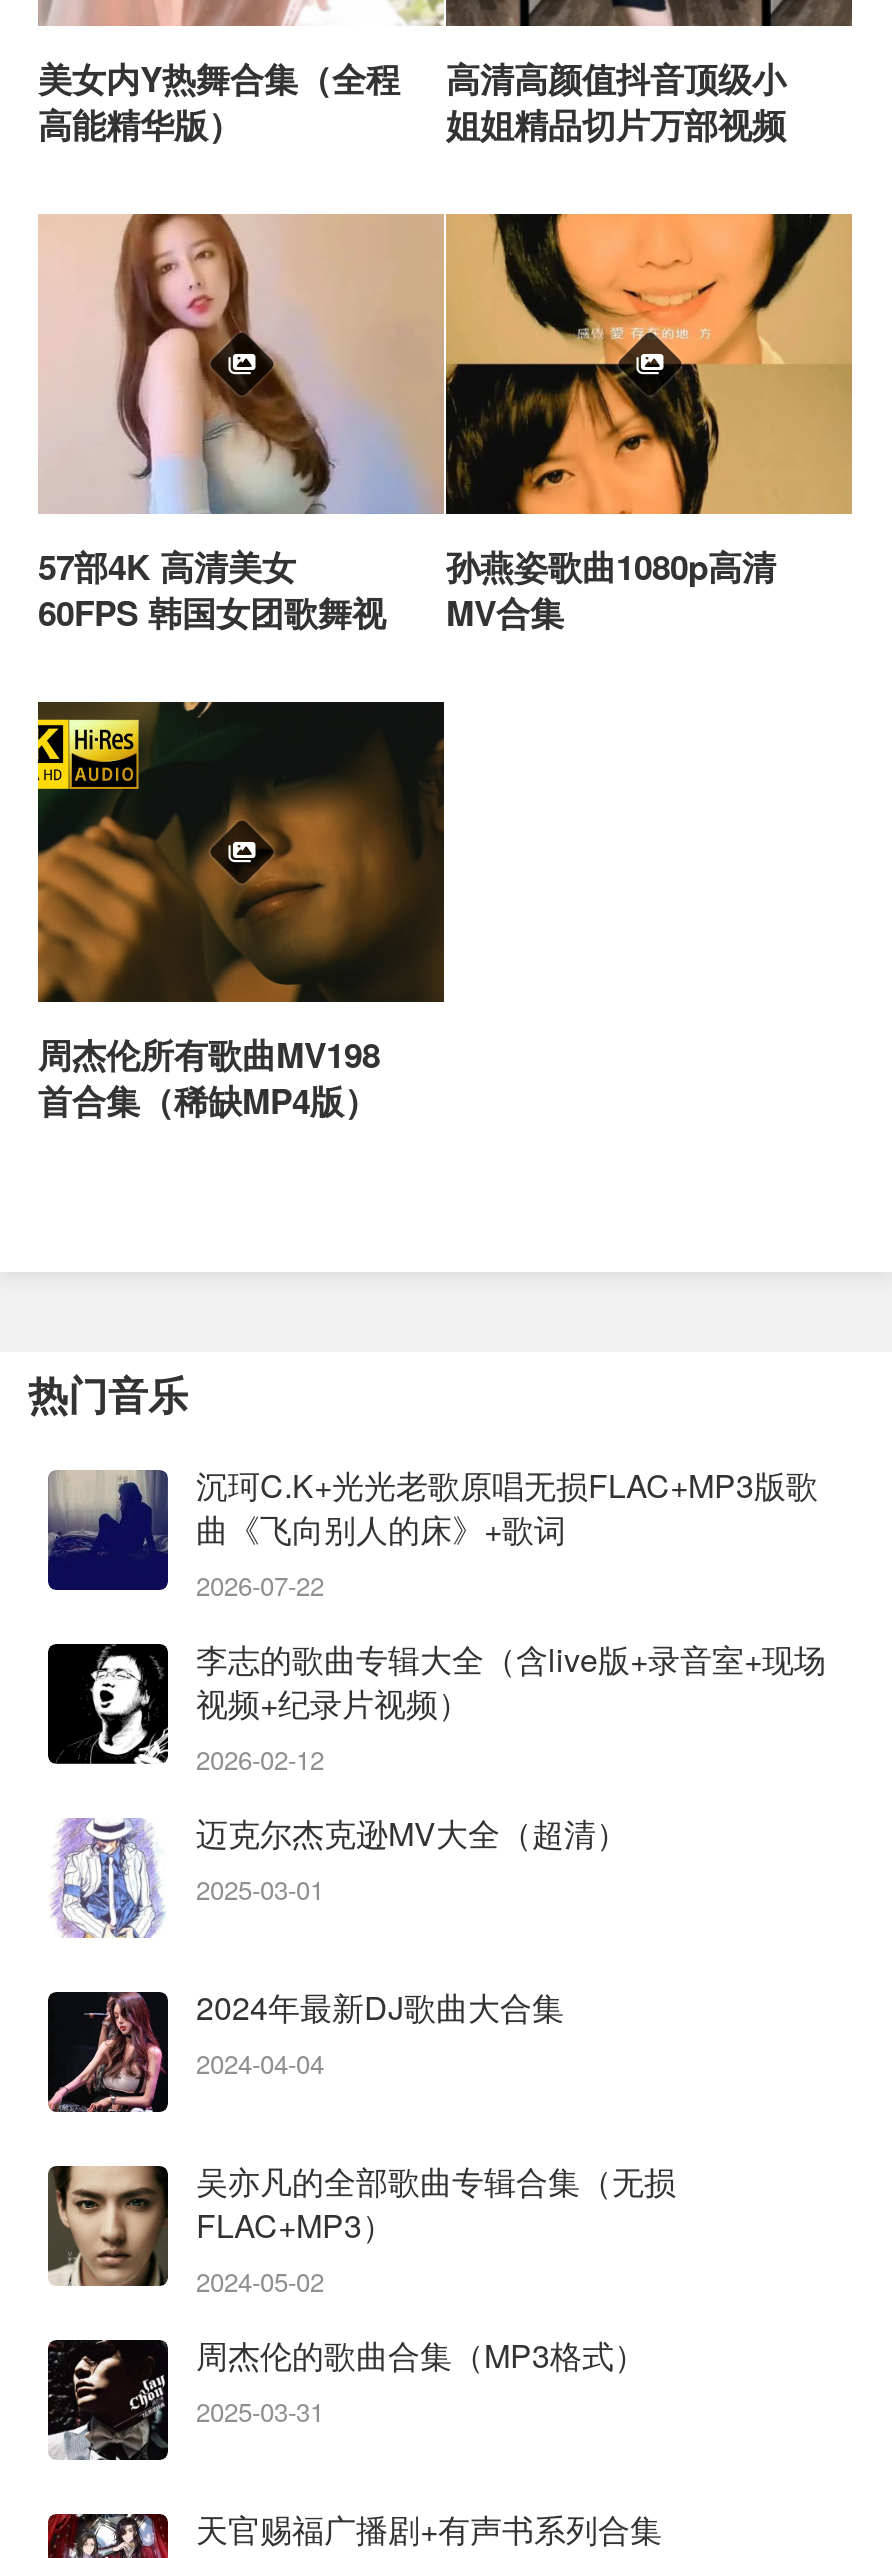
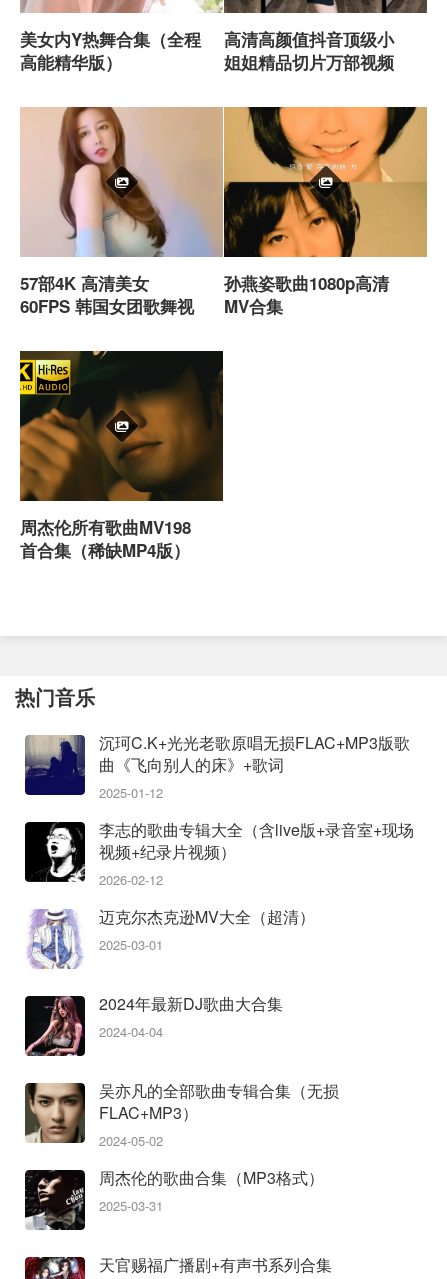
[196,1565,324,1603] 2026-07-22 -> [99,783,163,802] 2025-01-12

